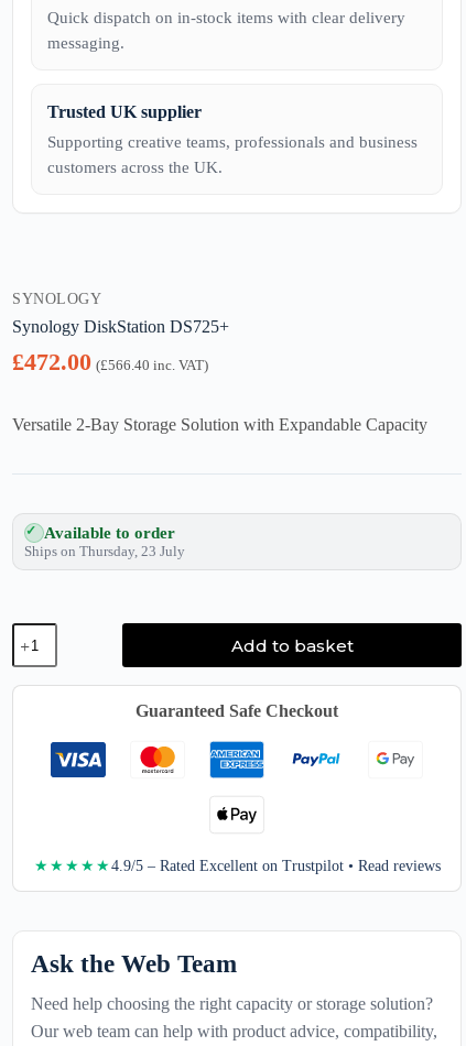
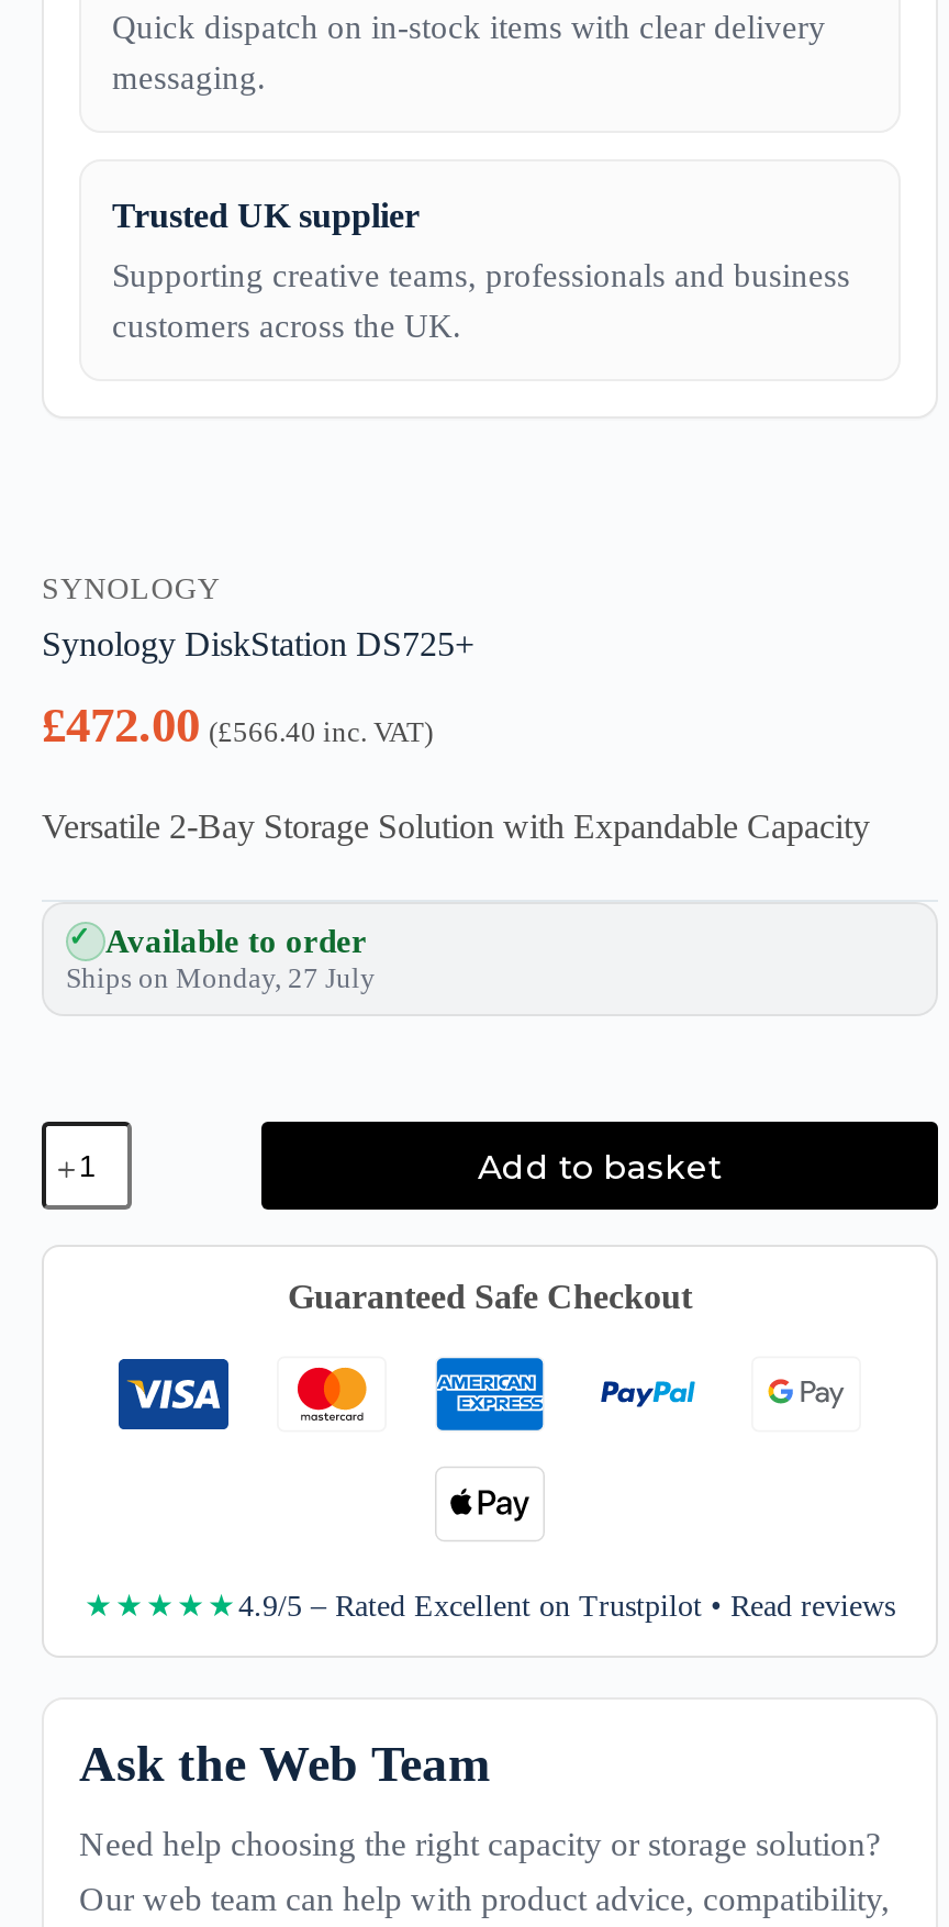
[24,543,185,560] Ships on Thursday, 23 July -> [66,962,376,994] Ships on Monday, 27 July

